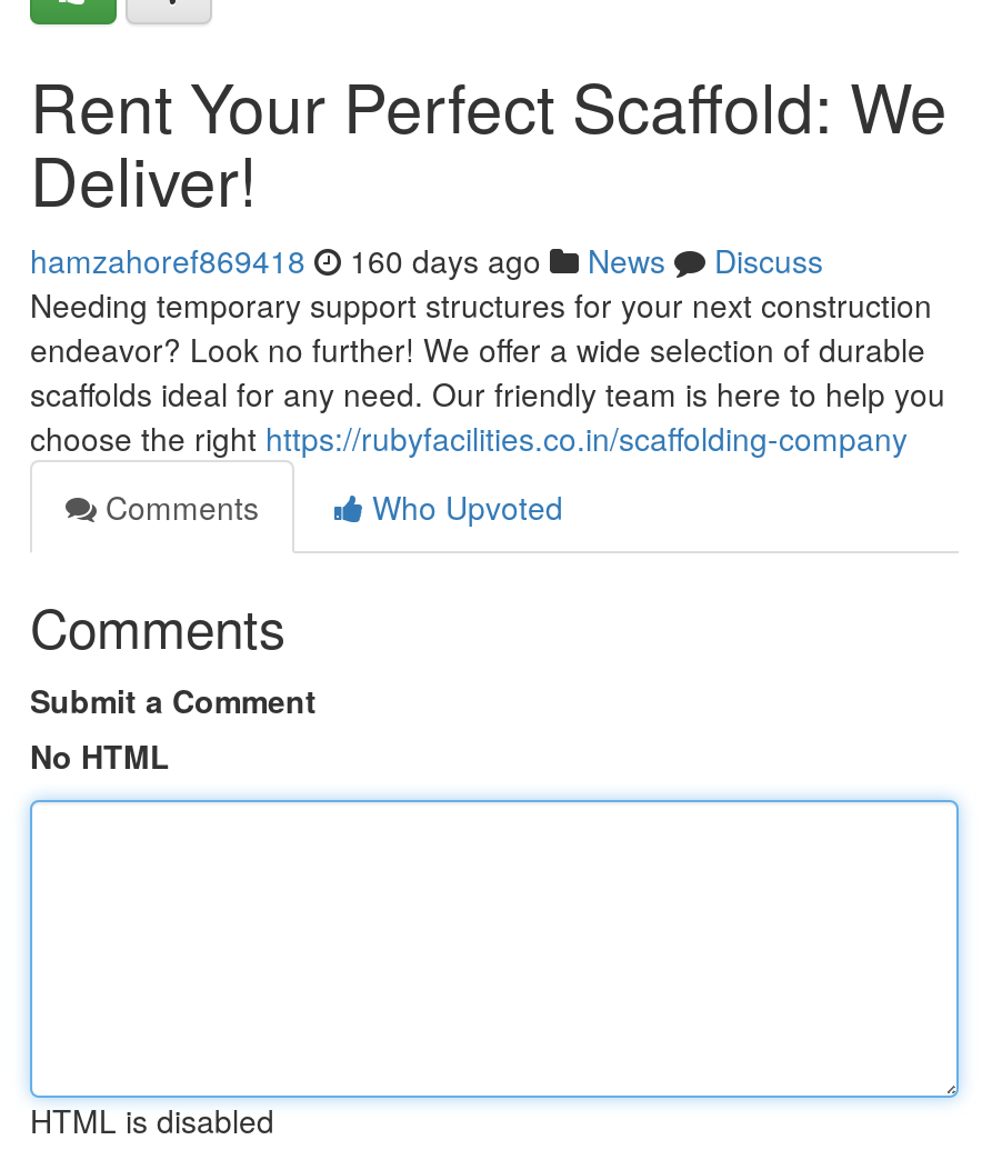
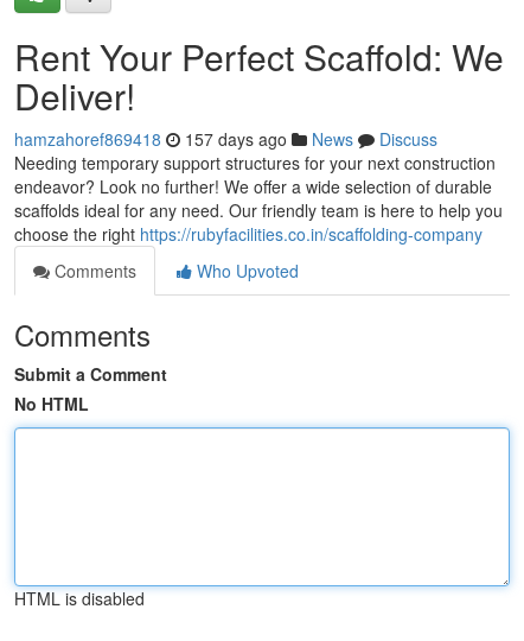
[30,238,823,282] hamzahoref869418 160 days ago News Discuss -> [14,127,437,151] hamzahoref869418 157 days ago News Discuss

